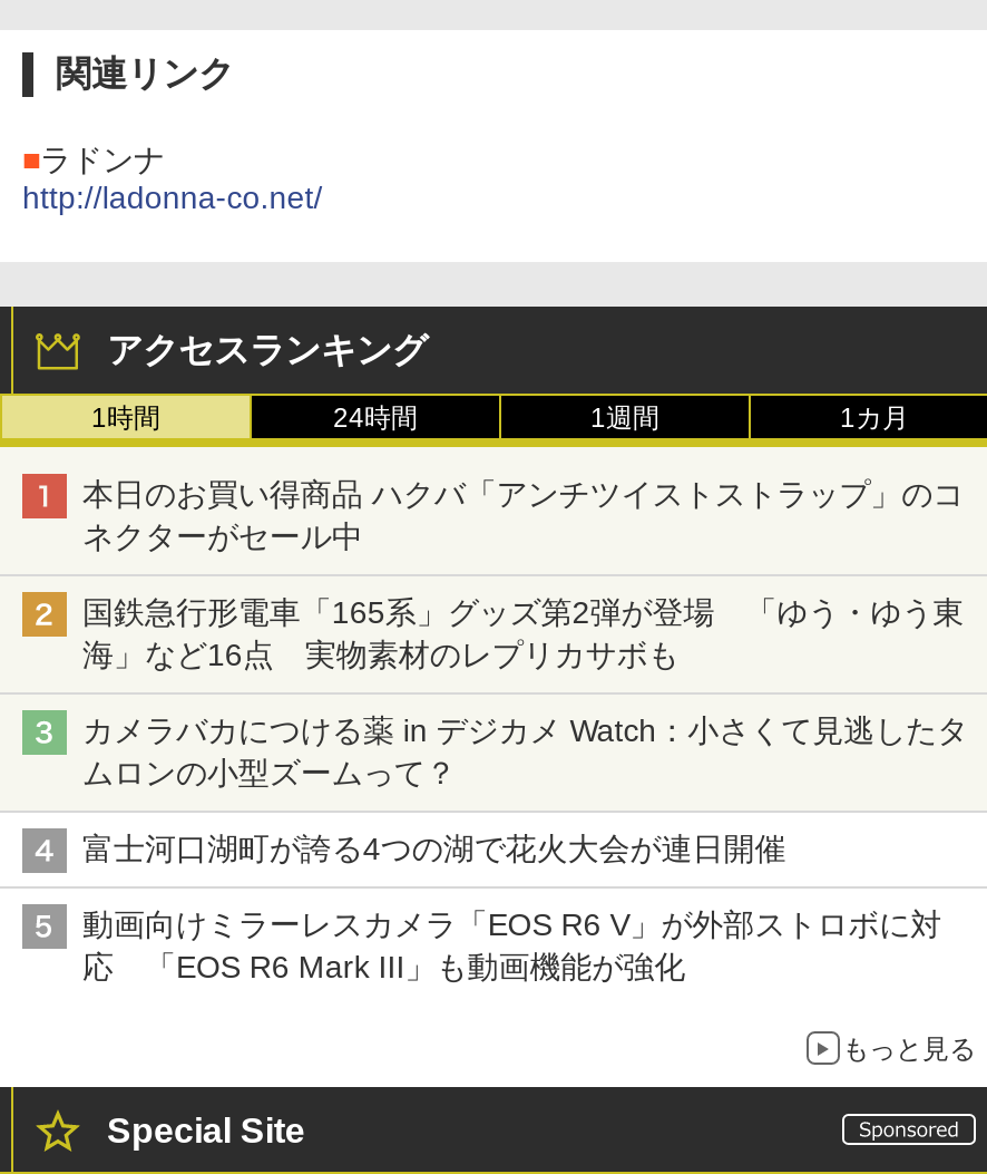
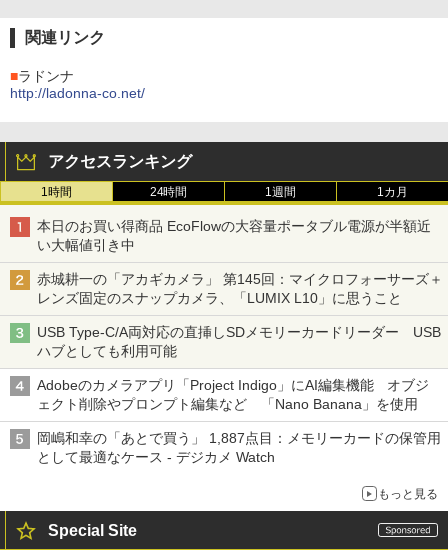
[82,477,964,555] 本日のお買い得商品 ハクバ「アンチツイストストラップ」のコ | ネクターがセール中 -> [37,218,430,253] 本日のお買い得商品 EcoFlowの大容量ポータブル電源が半額近 | い大幅値引き中
[82,595,964,673] 国鉄急行形電車「165系」グッズ第2弾が登場 「ゆう・ゆう東 | 海」など16点 実物素材のレプリカサボも -> [37,271,443,306] 赤城耕一の「アカギカメラ」 第145回：マイクロフォーサーズ＋ | レンズ固定のスナップカメラ、「LUMIX L10」に思うこと
[82,713,968,791] カメラバカにつける薬 in デジカメ Watch：小さくて見逃したタ | ムロンの小型ズームって？ -> [37,324,440,359] USB Type-C/A両対応の直挿しSDメモリーカードリーダー USB | ハブとしても利用可能
[82,831,786,867] 富士河口湖町が誇る4つの湖で花火大会が連日開催 -> [37,377,429,412] Adobeのカメラアプリ「Project Indigo」にAI編集機能 オブジ | ェクト削除やプロンプト編集など 「Nano Banana」を使用
[82,907,942,985] 動画向けミラーレスカメラ「EOS R6 V」が外部ストロボに対 | 応 「EOS R6 Mark III」も動画機能が強化 -> [37,430,440,465] 岡嶋和幸の「あとで買う」 1,887点目：メモリーカードの保管用 | として最適なケース - デジカメ Watch

